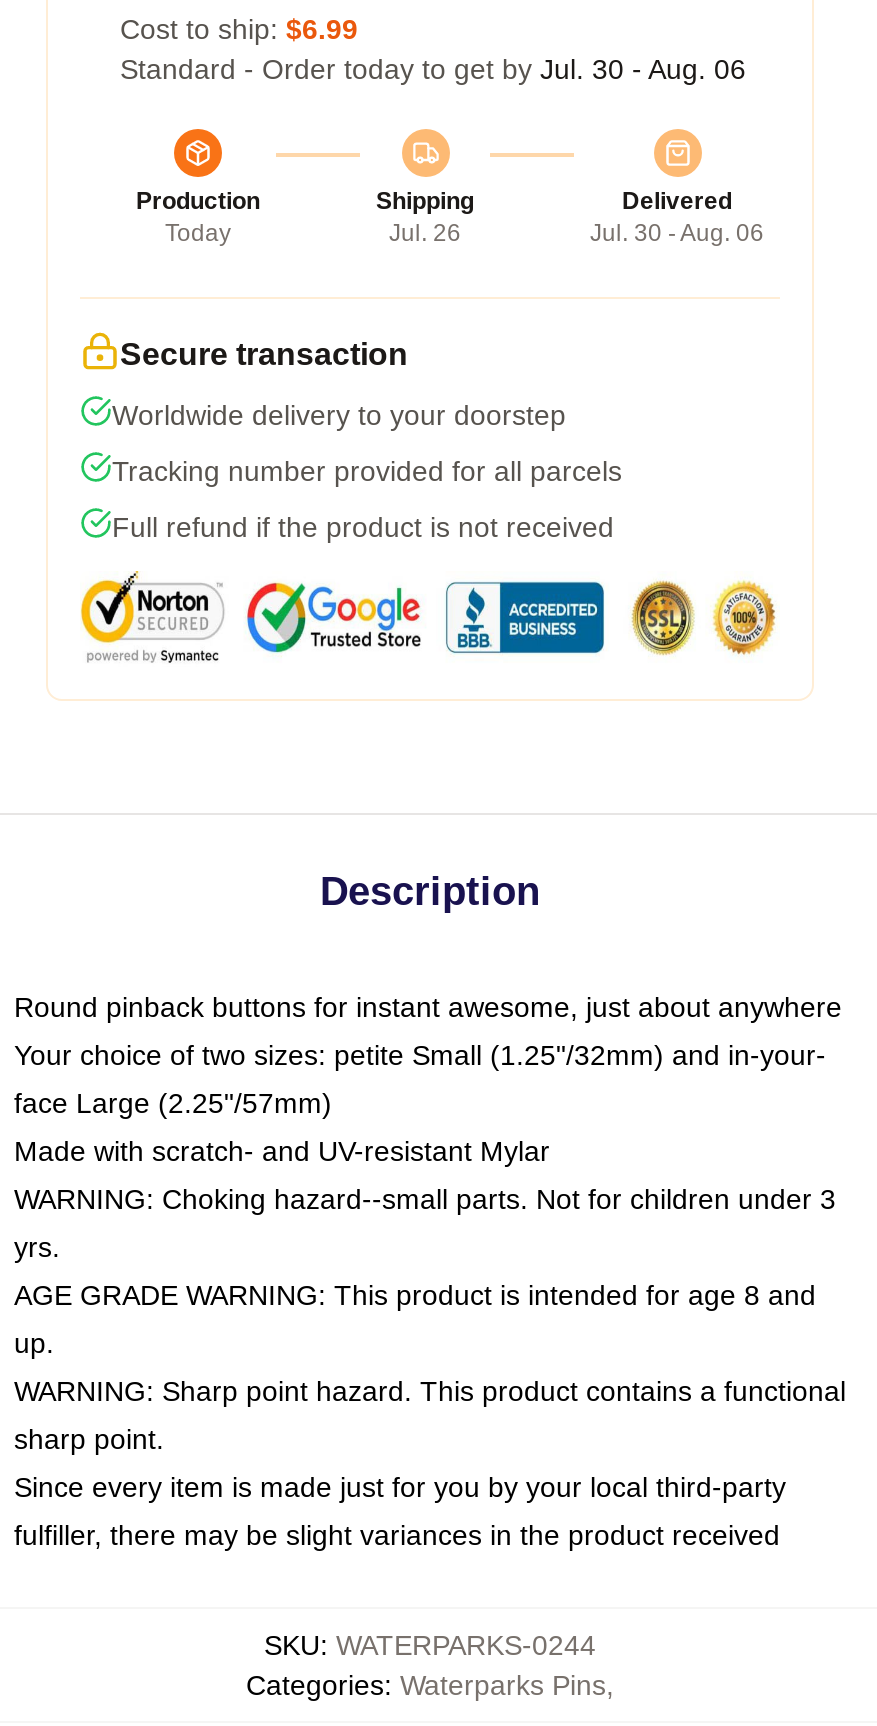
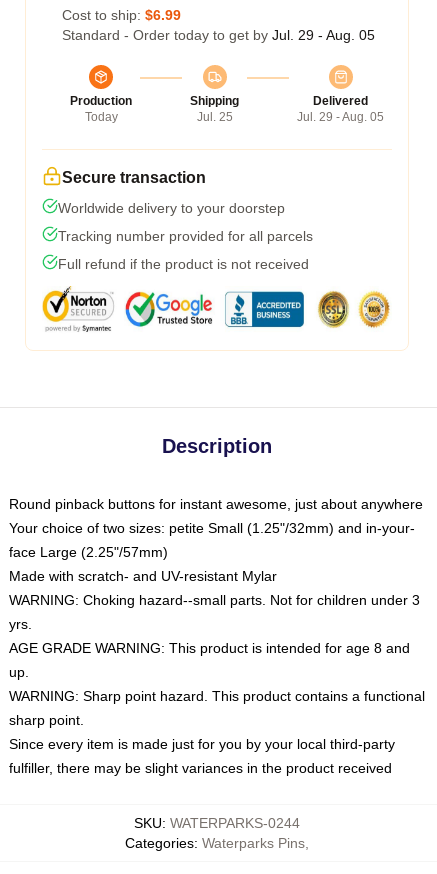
[120,52,746,84] Standard - Order today to get by Jul. 30 - Aug. 06 -> [62,27,375,43] Standard - Order today to get by Jul. 29 - Aug. 05
[389,218,461,246] Jul. 26 -> [196,110,232,124] Jul. 25
[590,218,764,246] Jul. 30 - Aug. 06 -> [297,110,384,124] Jul. 29 - Aug. 05

